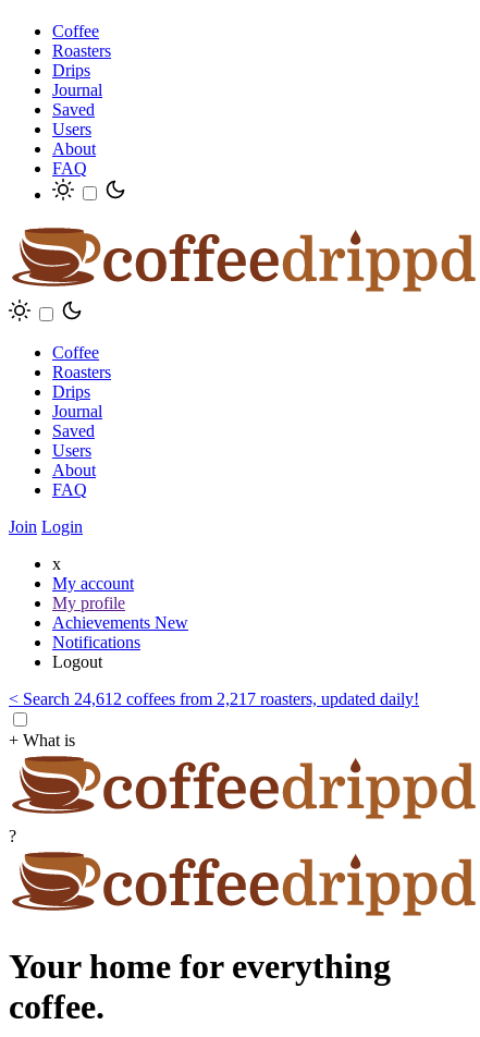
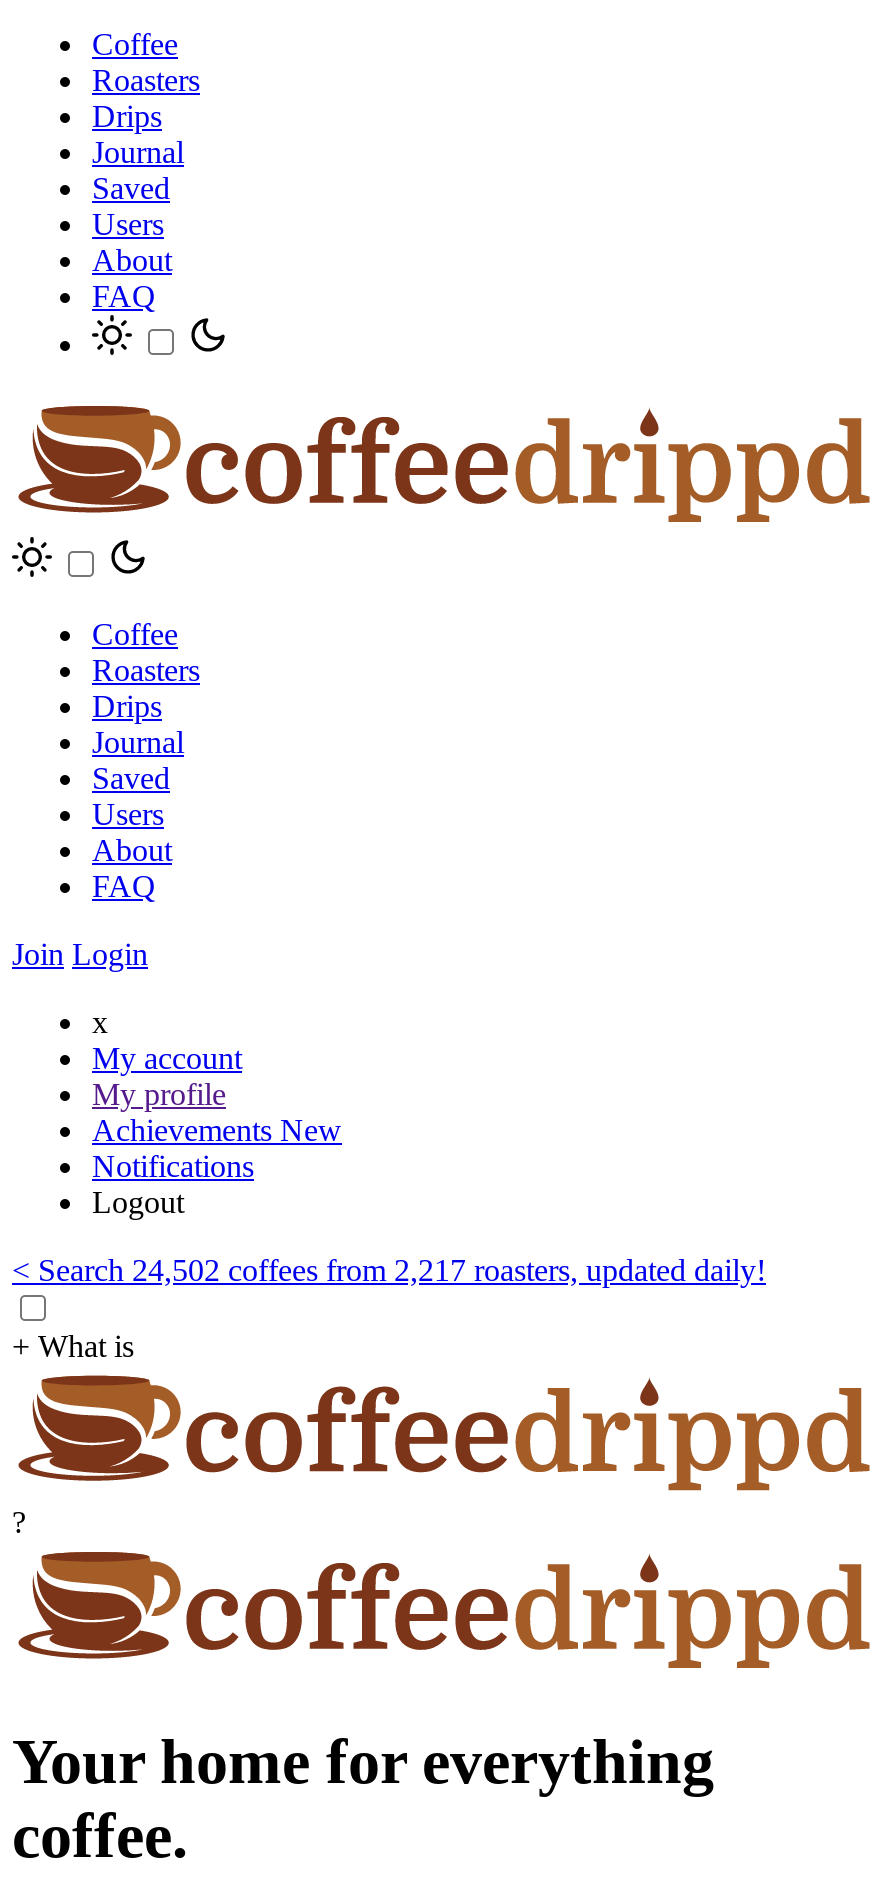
[9,689,419,708] < Search 24,612 coffees from 2,217 roasters, updated daily! -> [12,1252,766,1286] < Search 24,502 coffees from 2,217 roasters, updated daily!

